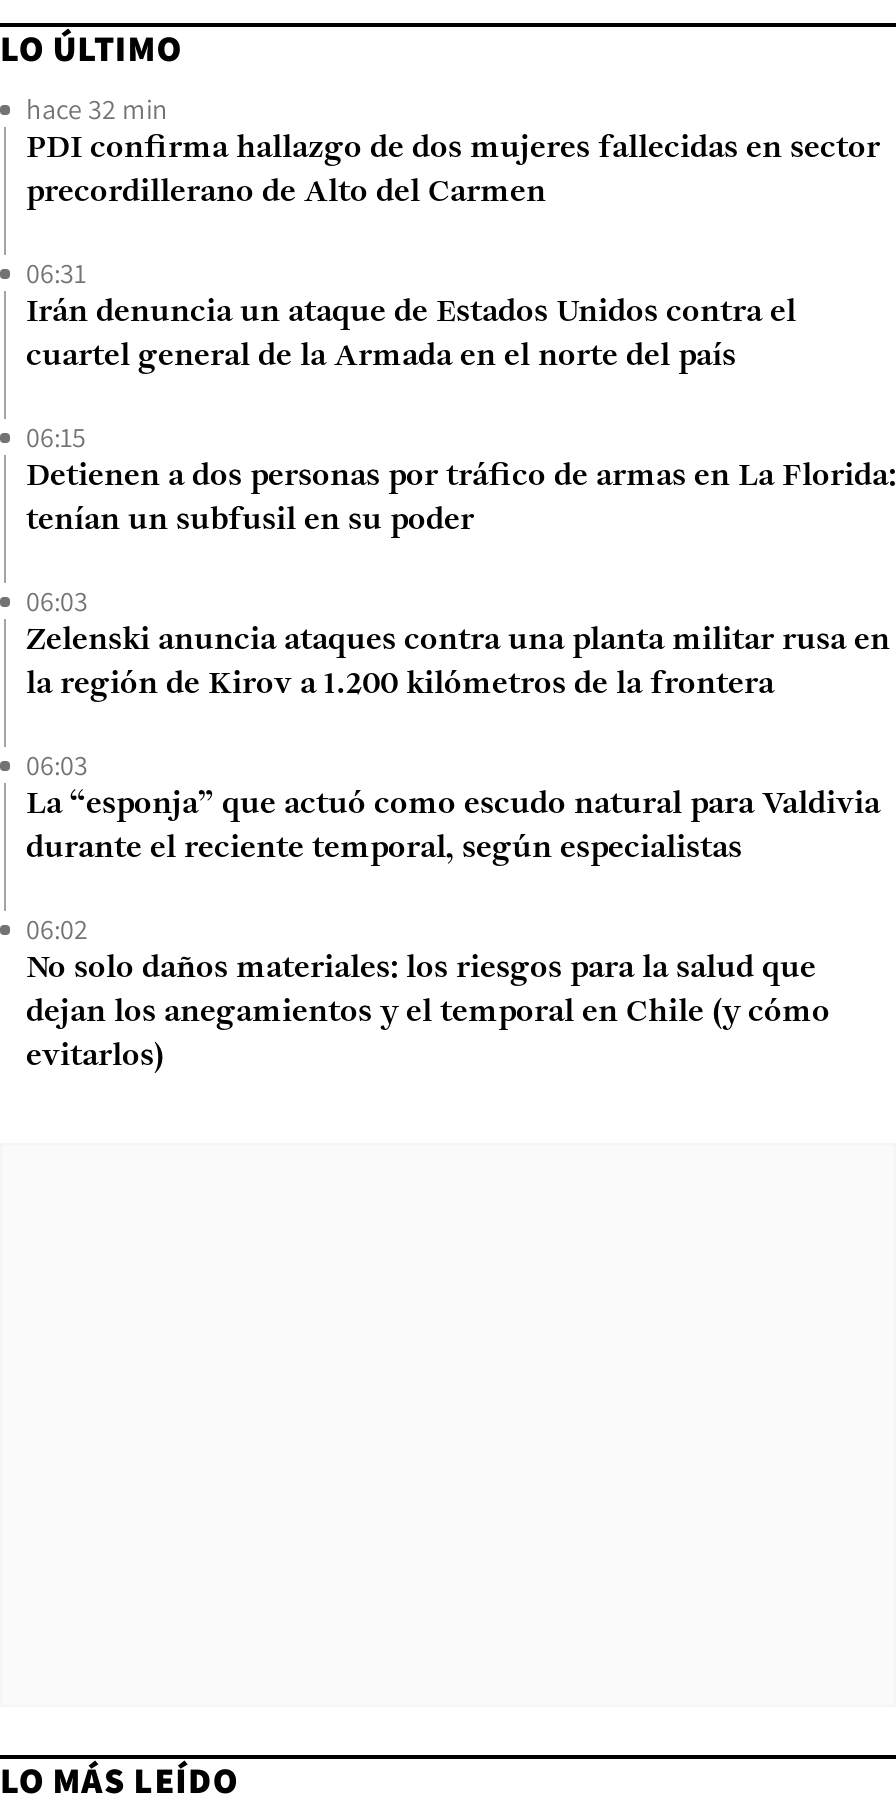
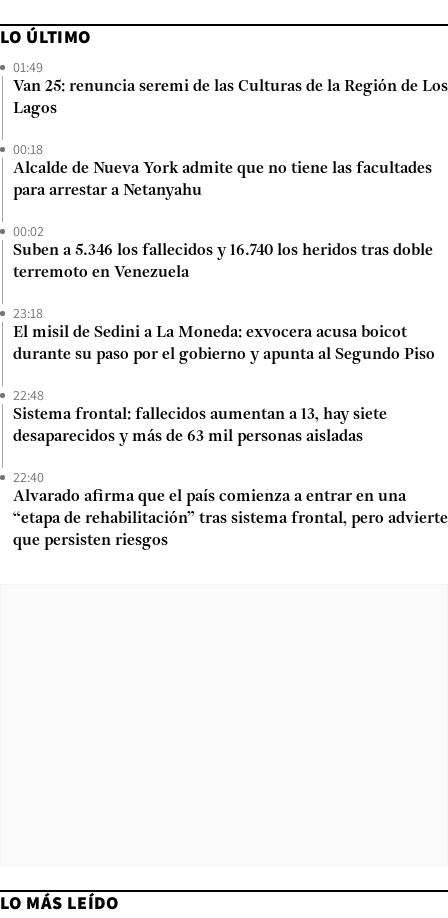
[26,91,880,209] hace 32 min | PDI confirma hallazgo de dos mujeres fallecidas en sector | precordillerano de Alto del Carmen -> [13,58,448,117] 01:49 | Van 25: renuncia seremi de las Culturas de la Región de Los | Lagos
[26,255,796,373] 06:31 | Irán denuncia un ataque de Estados Unidos contra el | cuartel general de la Armada en el norte del país -> [13,140,432,199] 00:18 | Alcalde de Nueva York admite que no tiene las facultades | para arrestar a Netanyahu
[26,419,896,537] 06:15 | Detienen a dos personas por tráfico de armas en La Florida: | tenían un subfusil en su poder -> [13,222,433,281] 00:02 | Suben a 5.346 los fallecidos y 16.740 los heridos tras doble | terremoto en Venezuela
[26,583,890,701] 06:03 | Zelenski anuncia ataques contra una planta militar rusa en | la región de Kirov a 1.200 kilómetros de la frontera -> [13,304,435,363] 23:18 | El misil de Sedini a La Moneda: exvocera acusa boicot | durante su paso por el gobierno y apunta al Segundo Piso
[26,747,880,865] 06:03 | La “esponja” que actuó como escudo natural para Valdivia | durante el reciente temporal, según especialistas -> [13,386,387,445] 22:48 | Sistema frontal: fallecidos aumentan a 13, hay siete | desaparecidos y más de 63 mil personas aisladas
[26,911,830,1073] 06:02 | No solo daños materiales: los riesgos para la salud que | dejan los anegamientos y el temporal en Chile (y cómo | evitarlos) -> [13,468,448,549] 22:40 | Alvarado afirma que el país comienza a entrar en una | “etapa de rehabilitación” tras sistema frontal, pero advierte | que persisten riesgos

